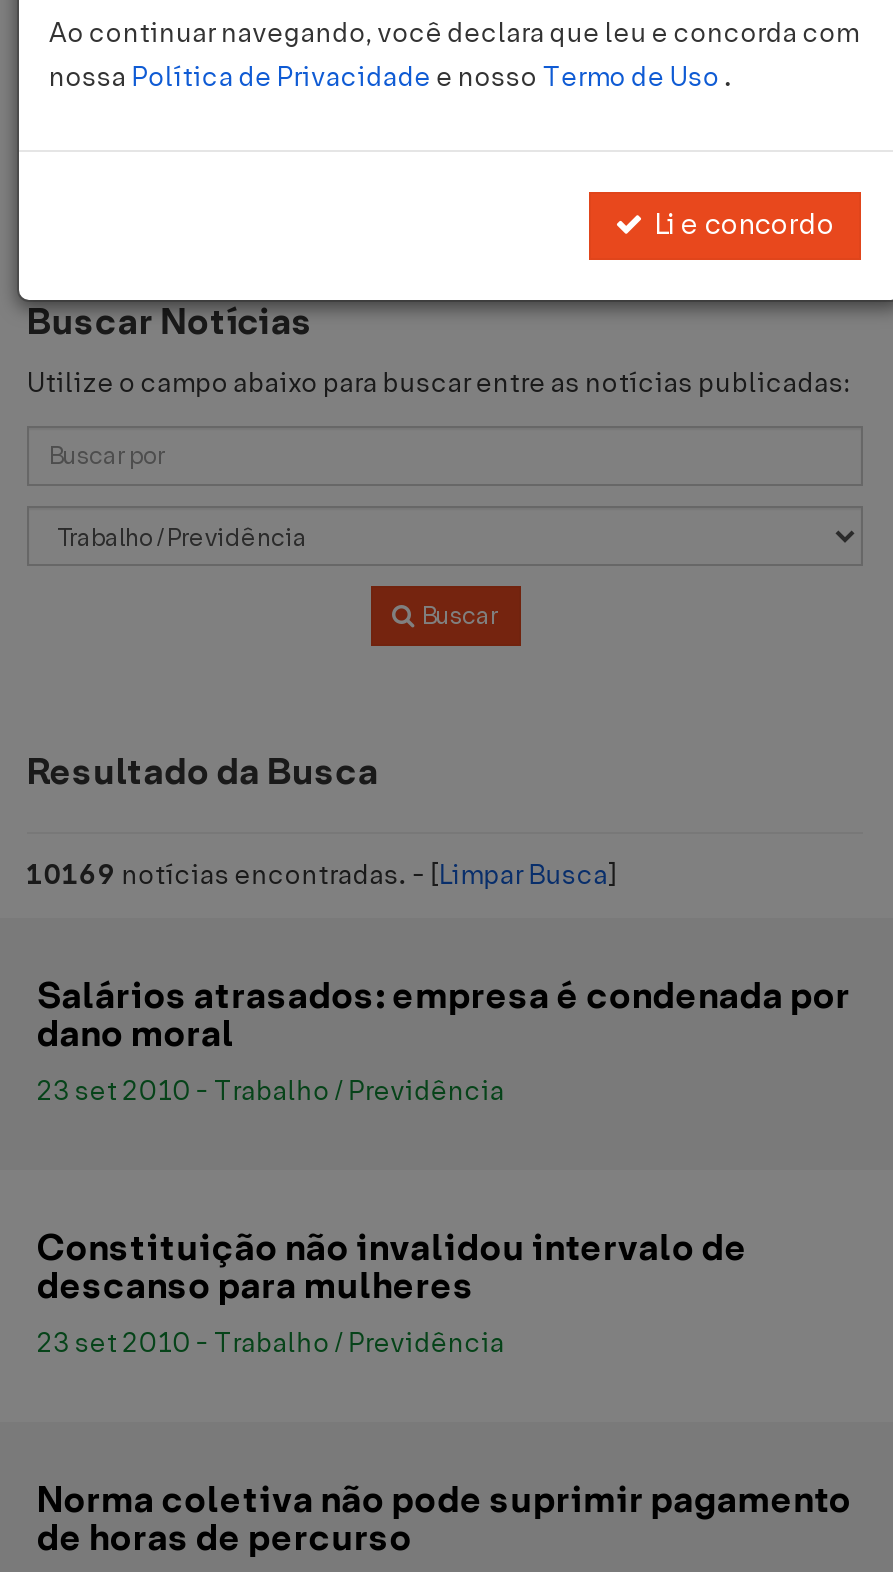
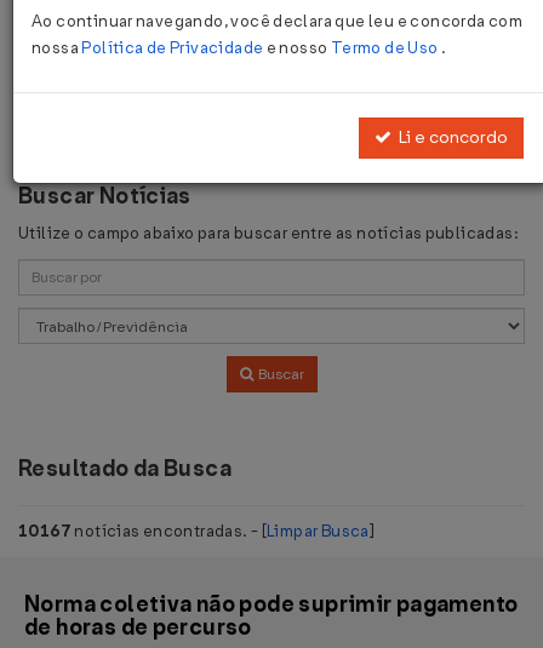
[27,858,851,1360] 10169 notícias encontradas. - [Limpar Busca] | Salários atrasados: empresa é condenada por | dano moral | 23 set 2010 - Trabalho / Previdência | Constituição não invalidou intervalo de | descanso para mulheres | 23 set 2010 - Trabalho / Previdência -> [18,521,375,541] 10167 notícias encontradas. - [Limpar Busca]

